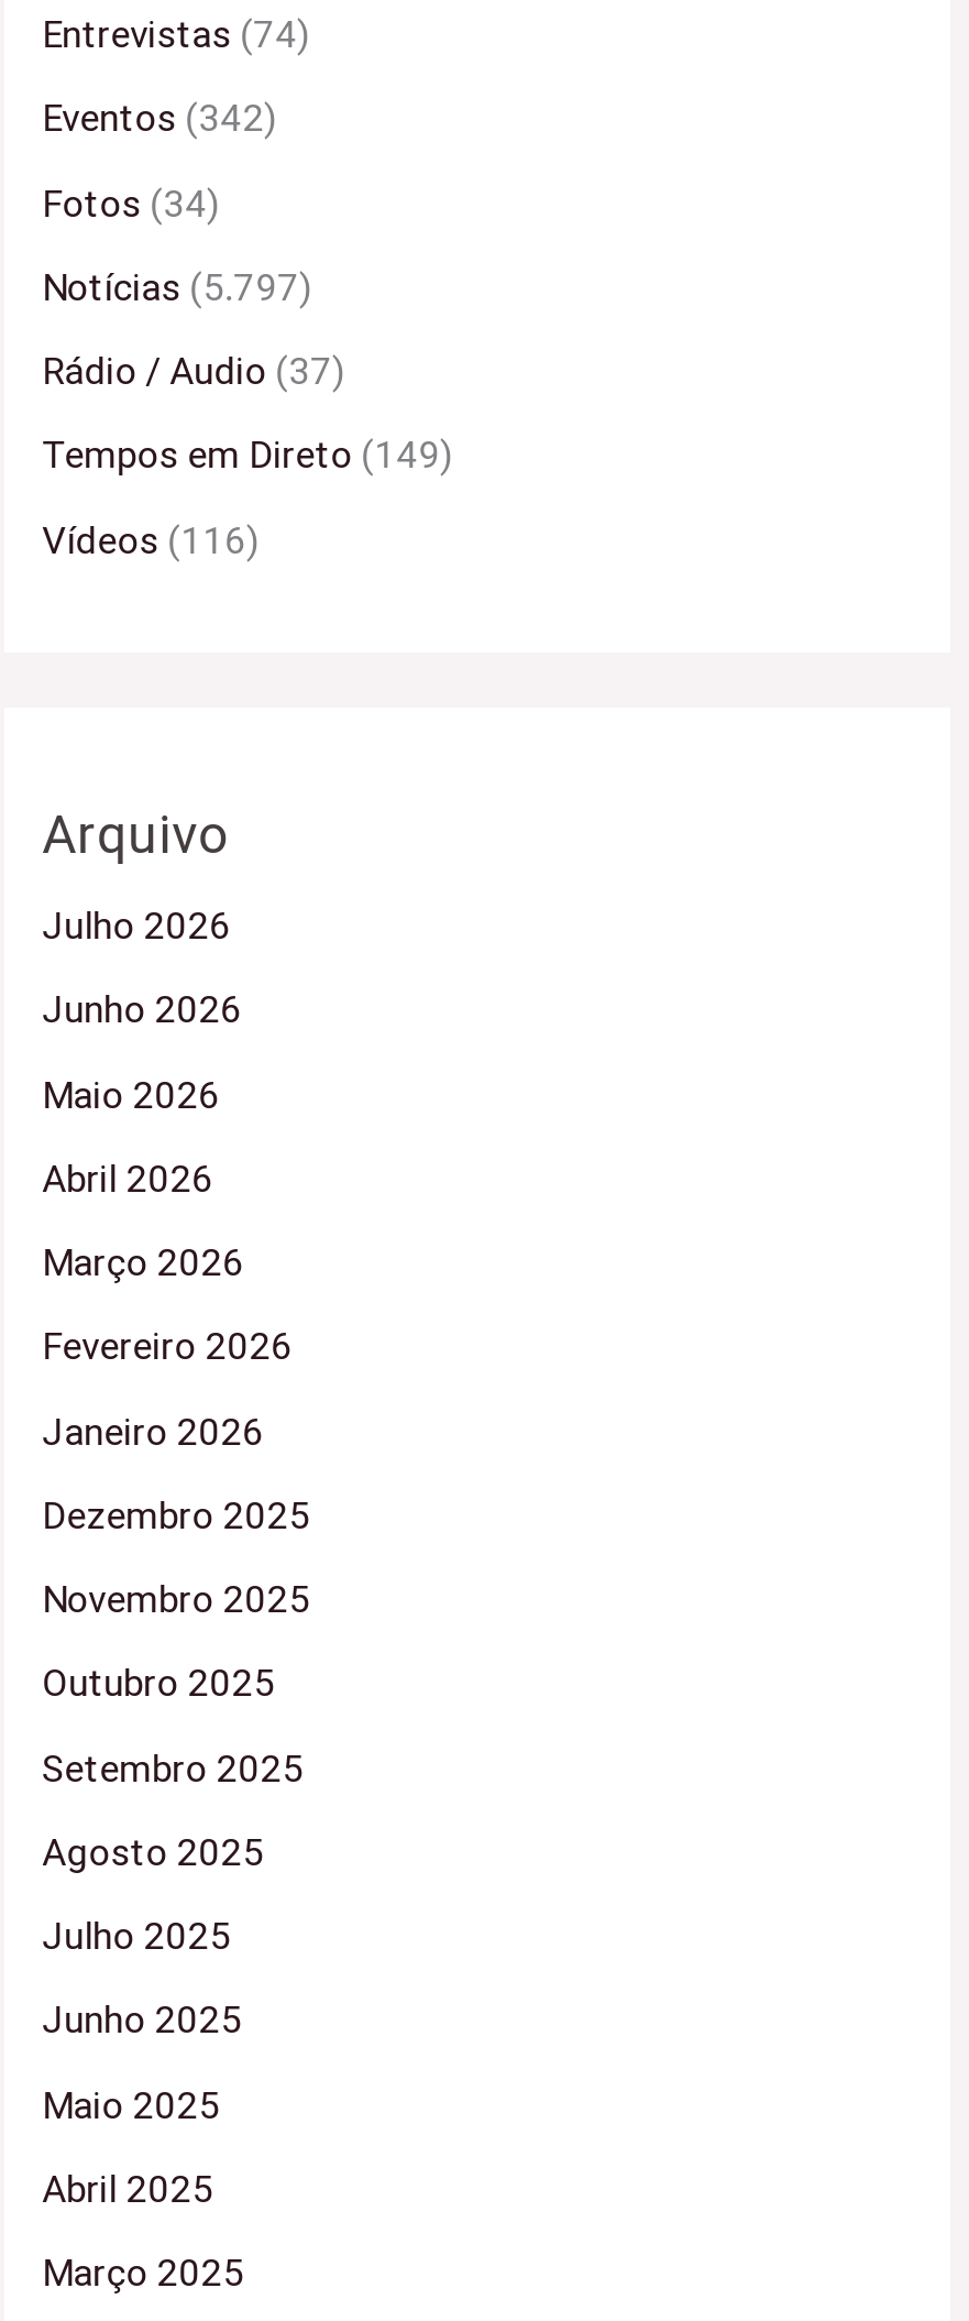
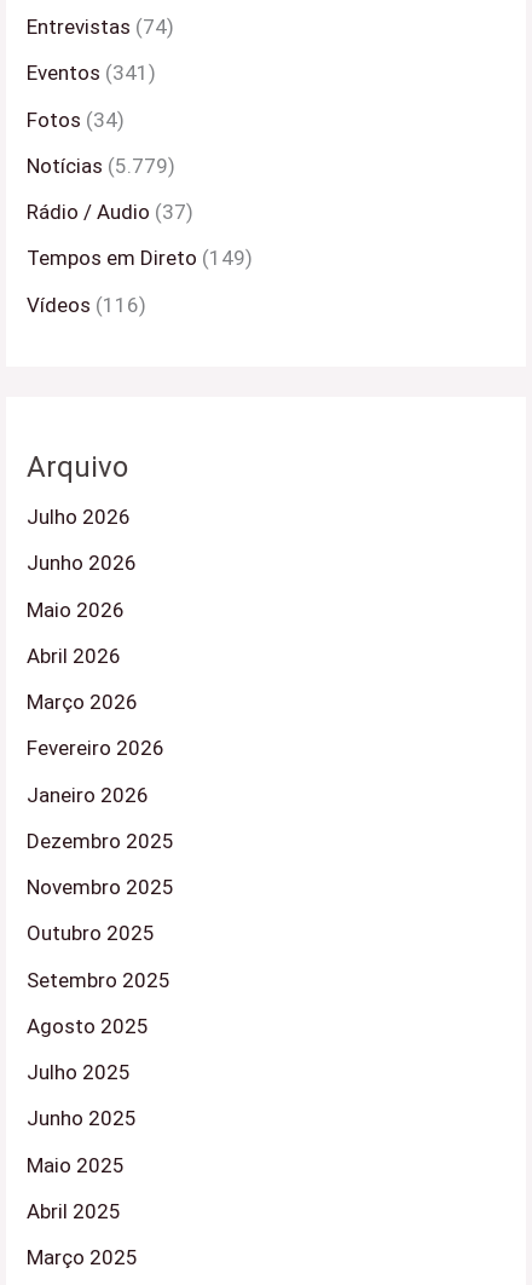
[42,97,278,141] Eventos (342) -> [27,61,156,85] Eventos (341)
[42,265,313,309] Notícias (5.797) -> [27,154,176,178] Notícias (5.779)

